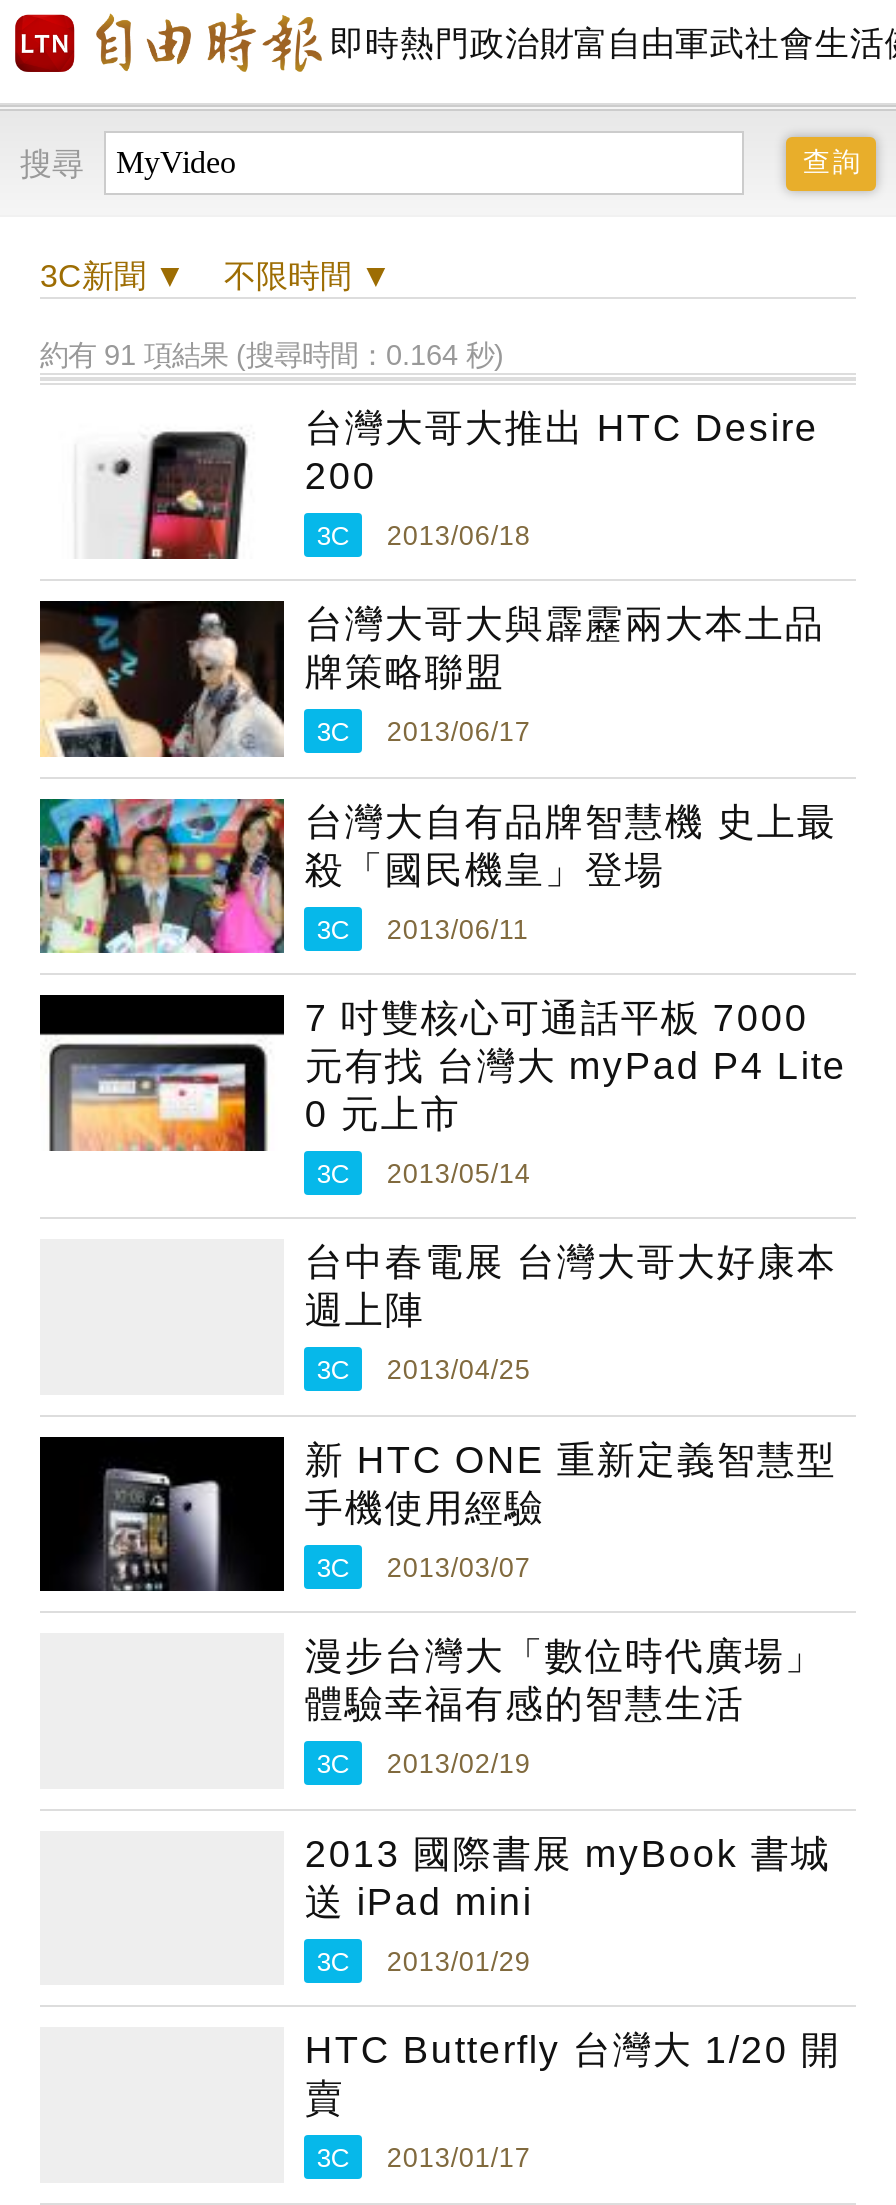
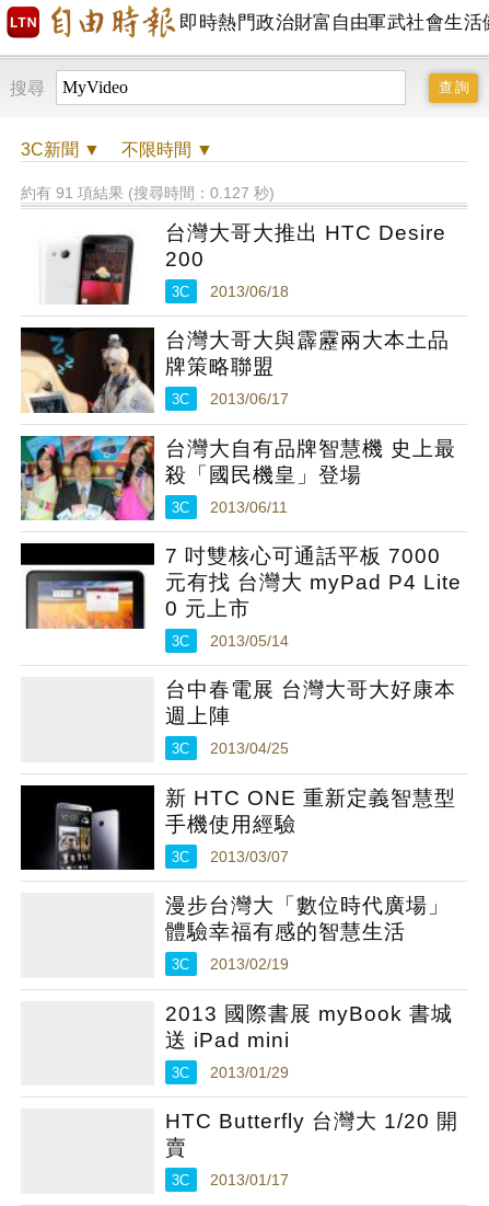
[40,339,504,371] 約有 91 項結果 (搜尋時間：0.164 秒) -> [21,184,275,201] 約有 91 項結果 (搜尋時間：0.127 秒)

